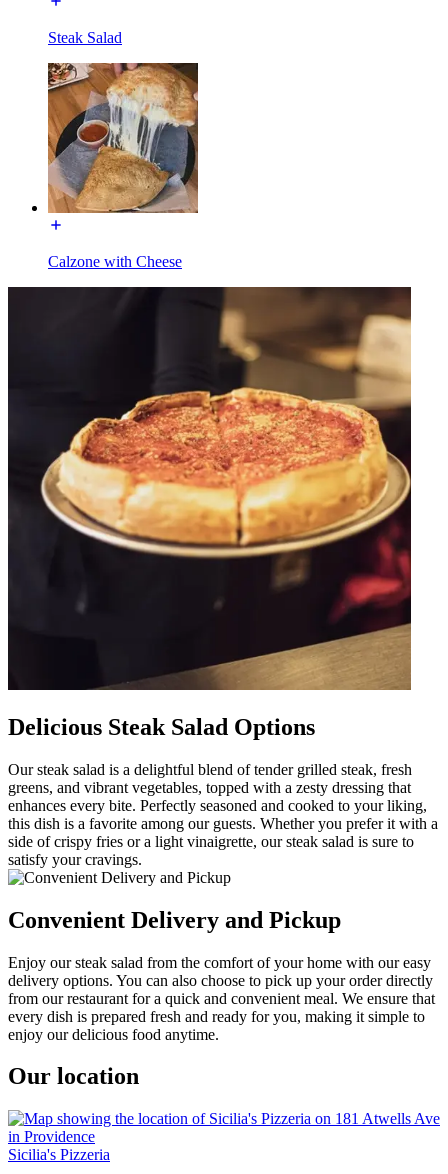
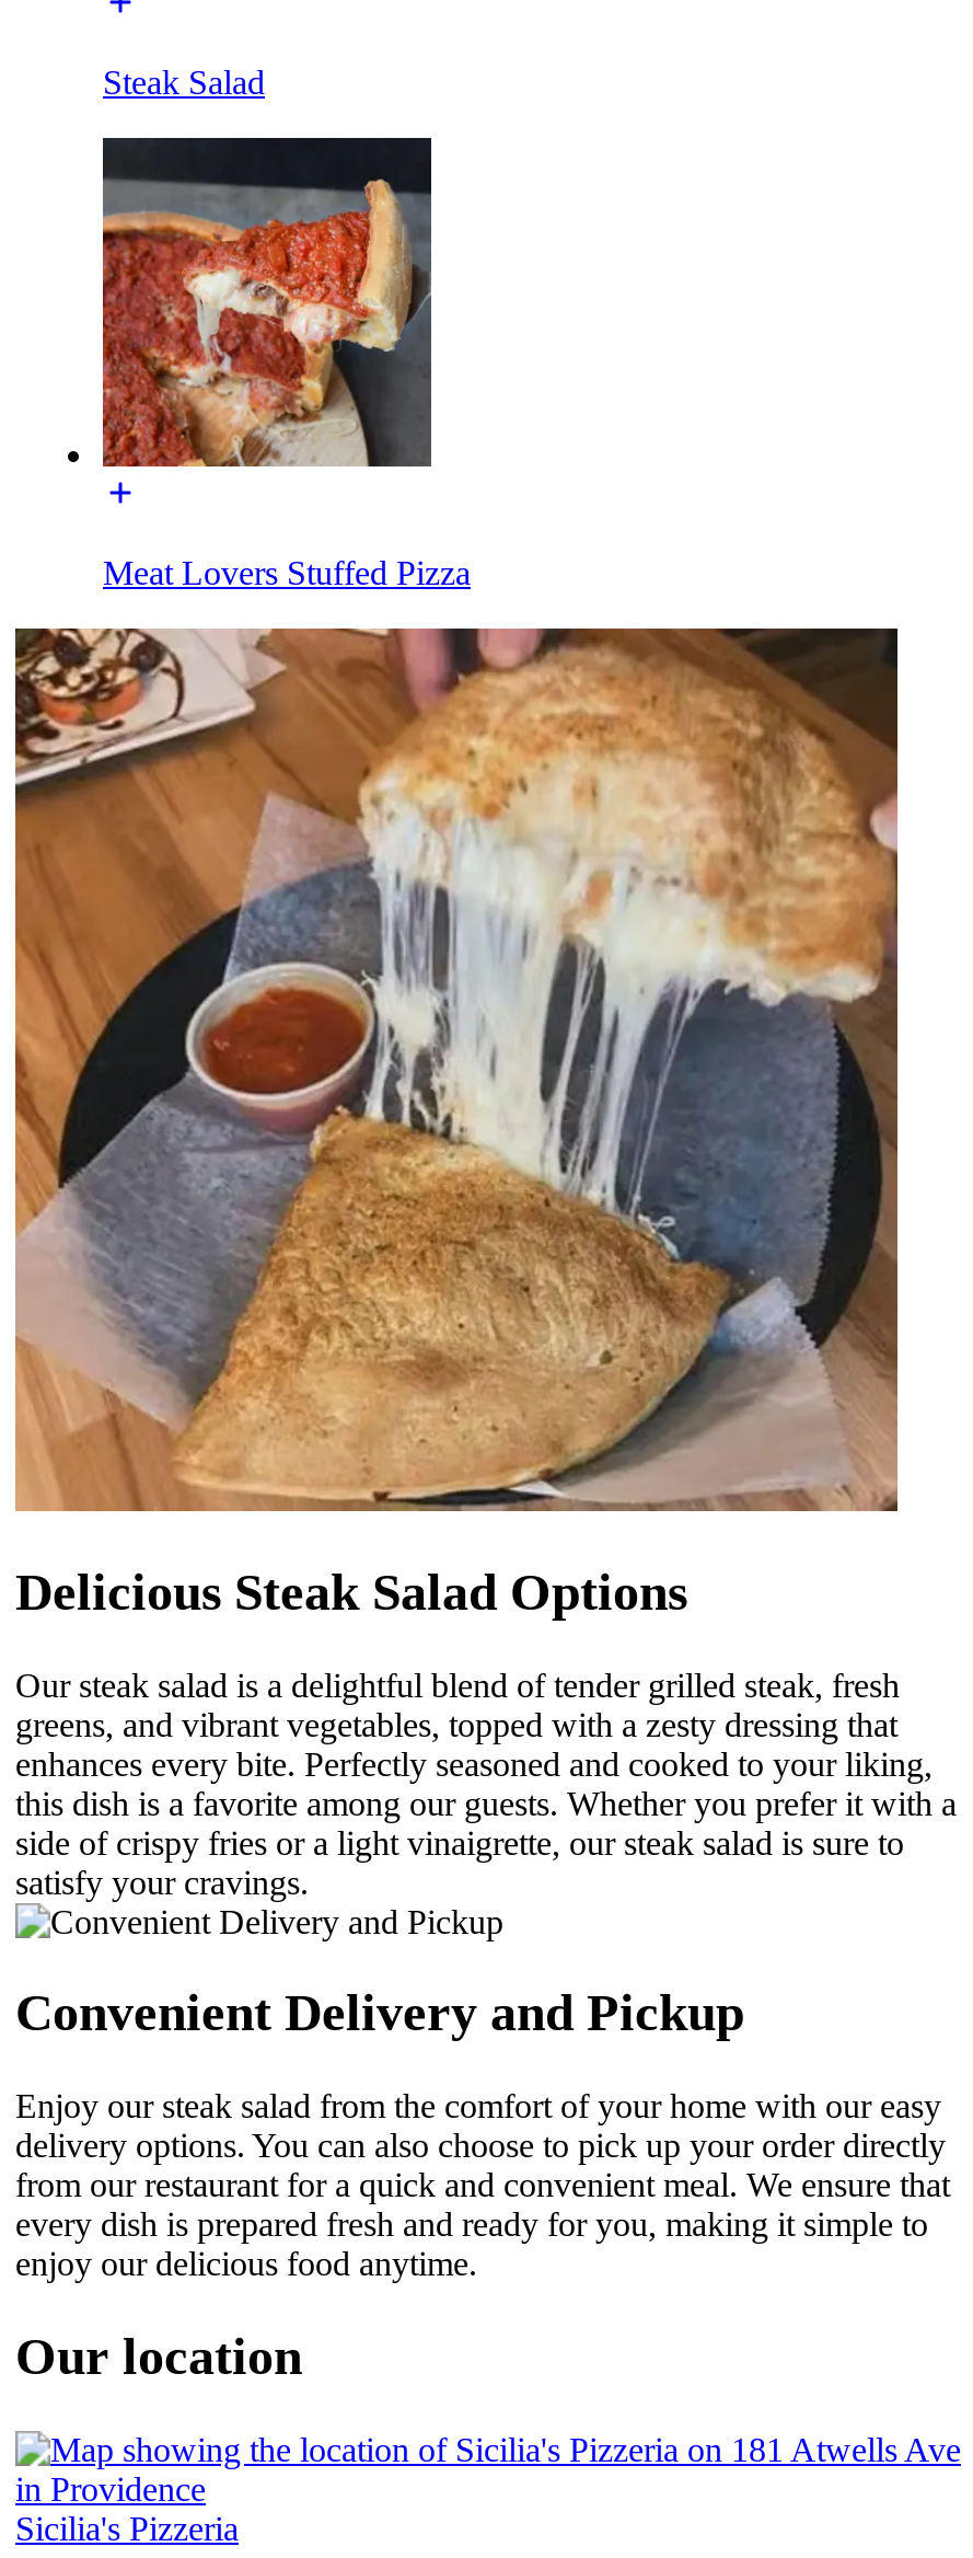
[47,62,199,270] [image] | Calzone with Cheese -> [101,136,471,591] [image] | Meat Lovers Stuffed Pizza
[7,286,412,691] [image] -> [13,626,900,1513] [image]

